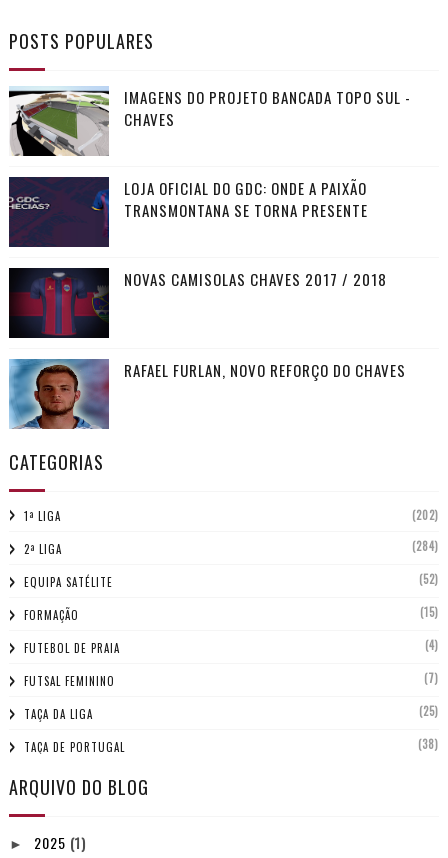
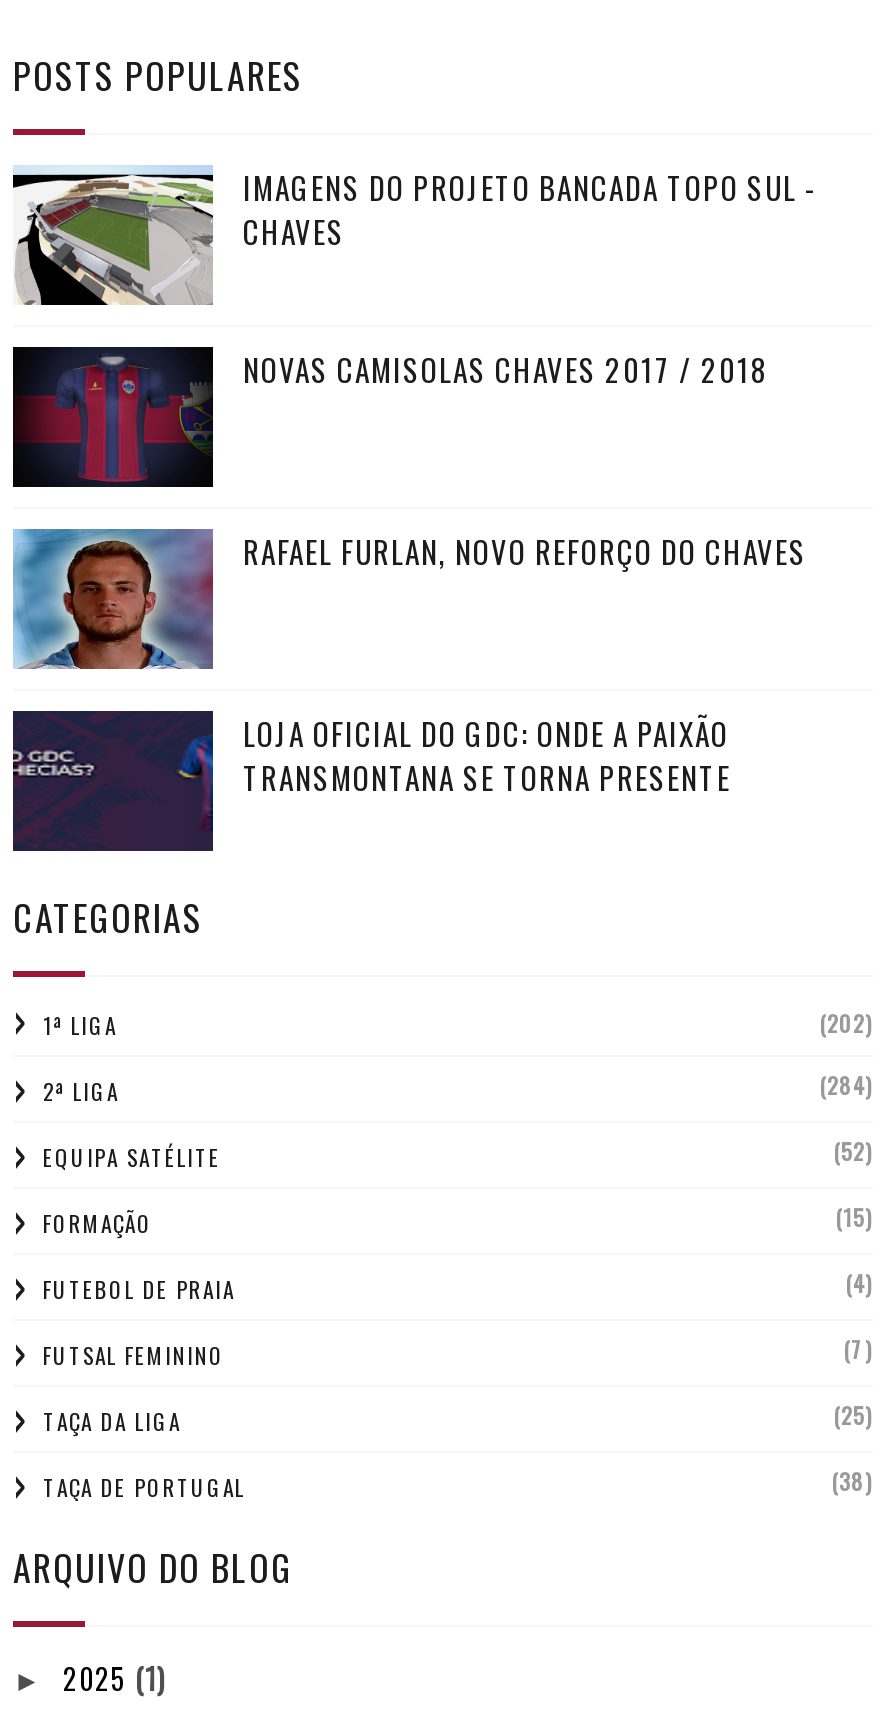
moved [8,177,368,247] -> [11,710,731,851]: [image] | LOJA OFICIAL DO GDC: ONDE A PAIXÃO | TRANSMONTANA SE TORNA PRESENTE
moved [8,267,387,339] -> [13,346,769,487]: [image] | NOVAS CAMISOLAS CHAVES 2017 / 2018
moved [9,358,406,430] -> [13,528,807,671]: [image] | RAFAEL FURLAN, NOVO REFORÇO DO CHAVES

